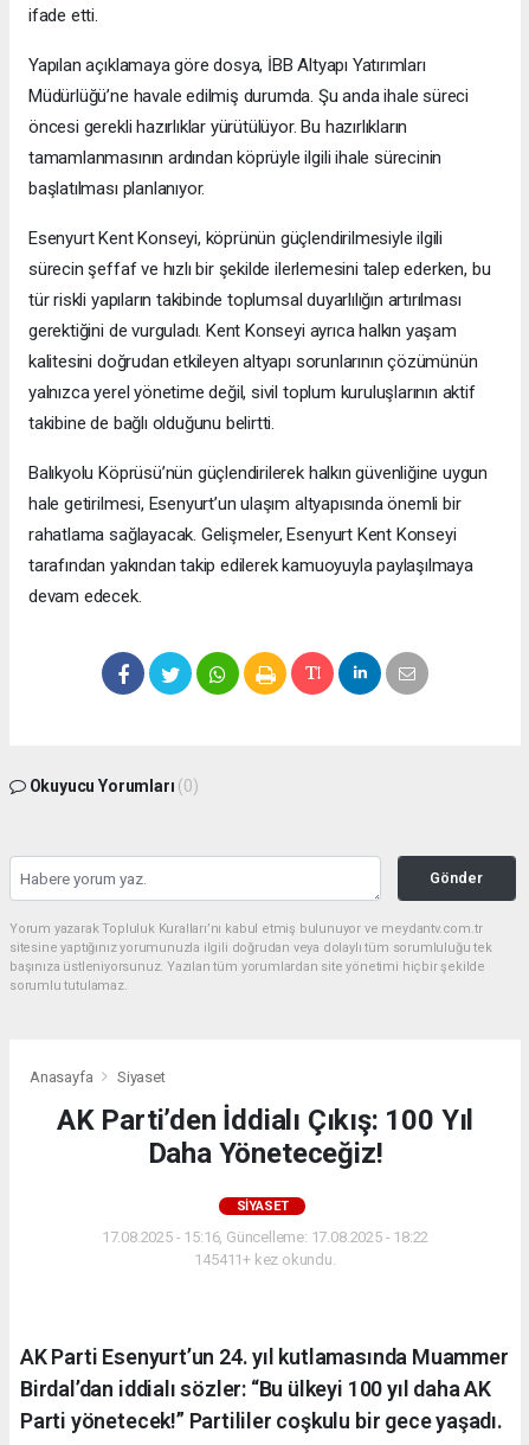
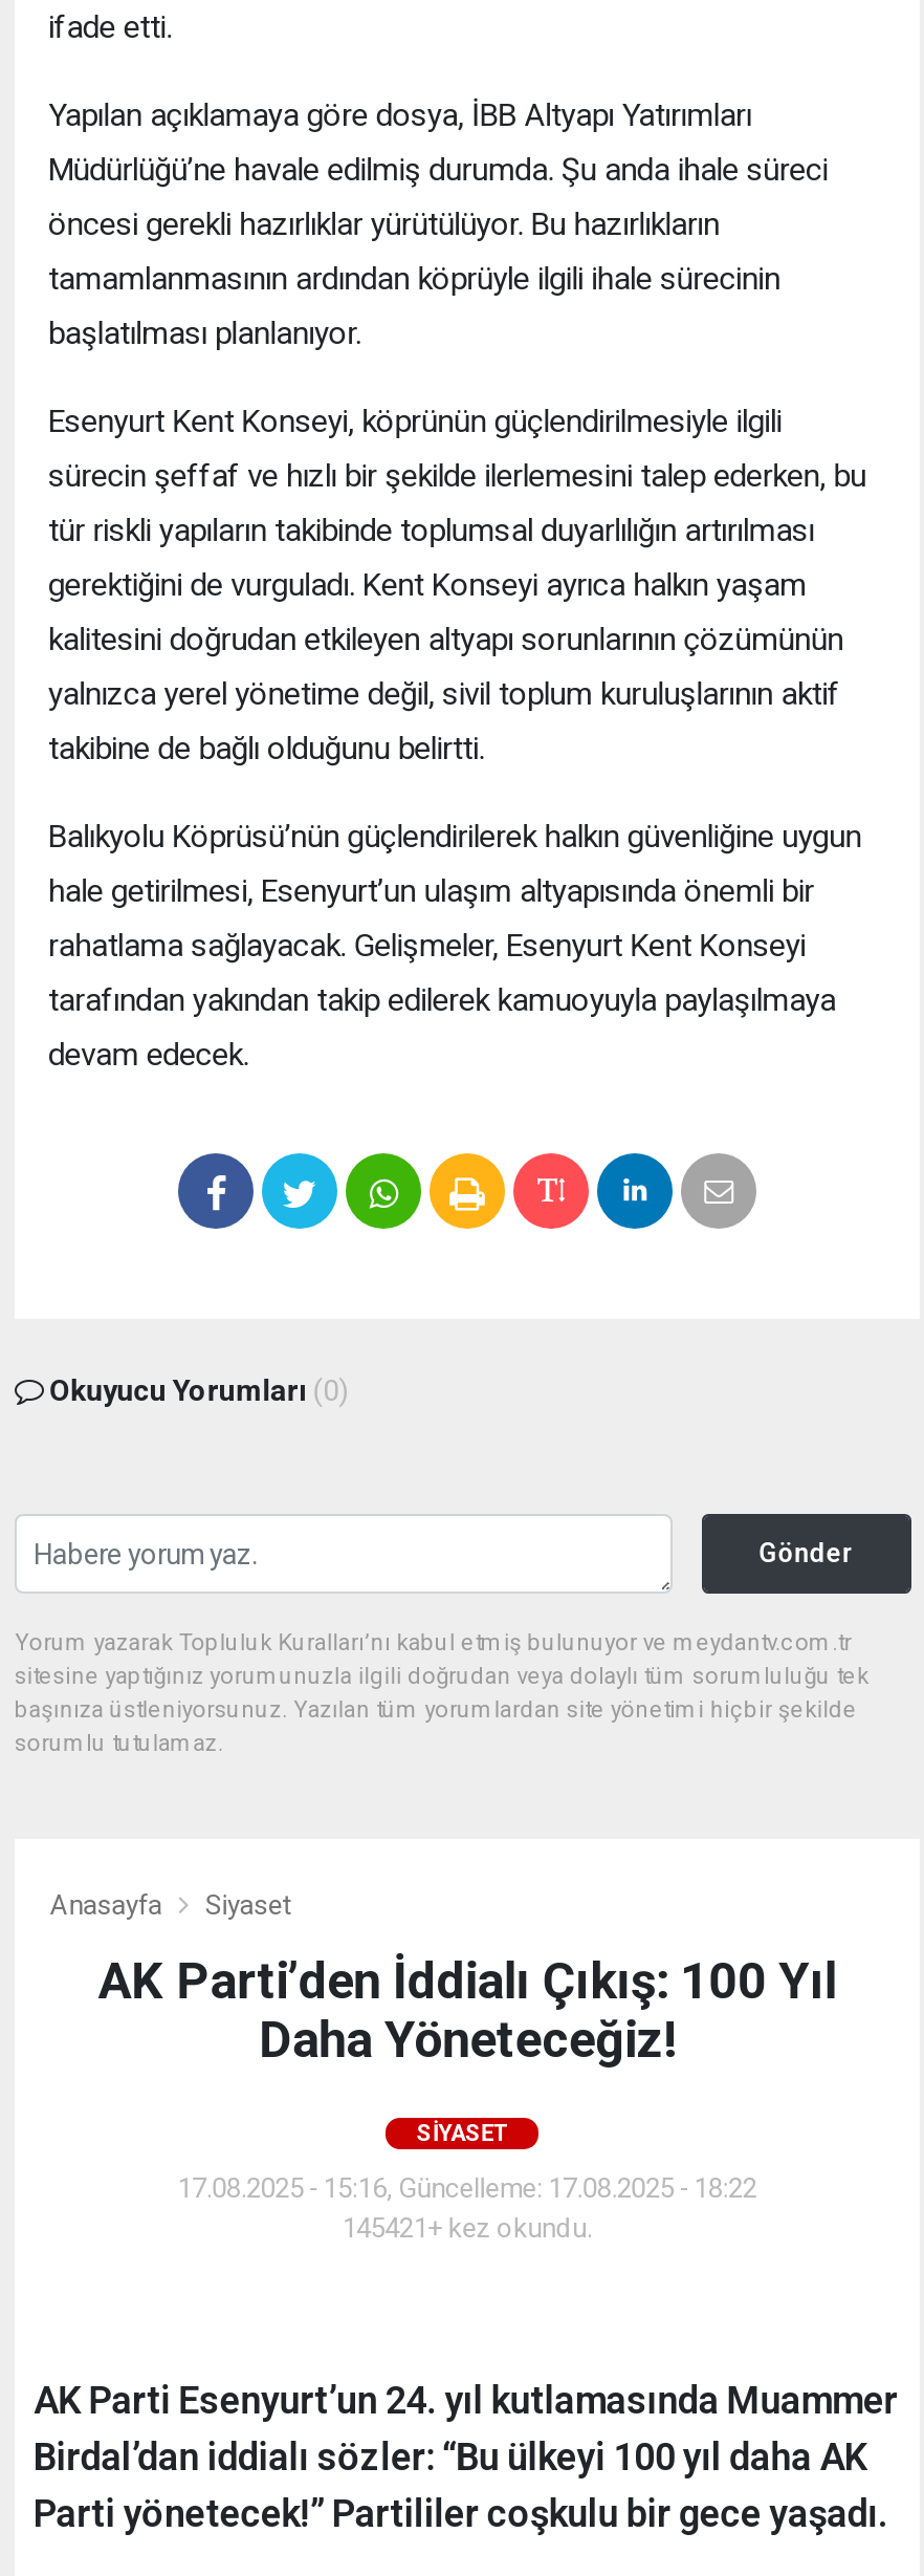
[194,1250,336,1268] 145411+ kez okundu. -> [342,2211,592,2243] 145421+ kez okundu.

